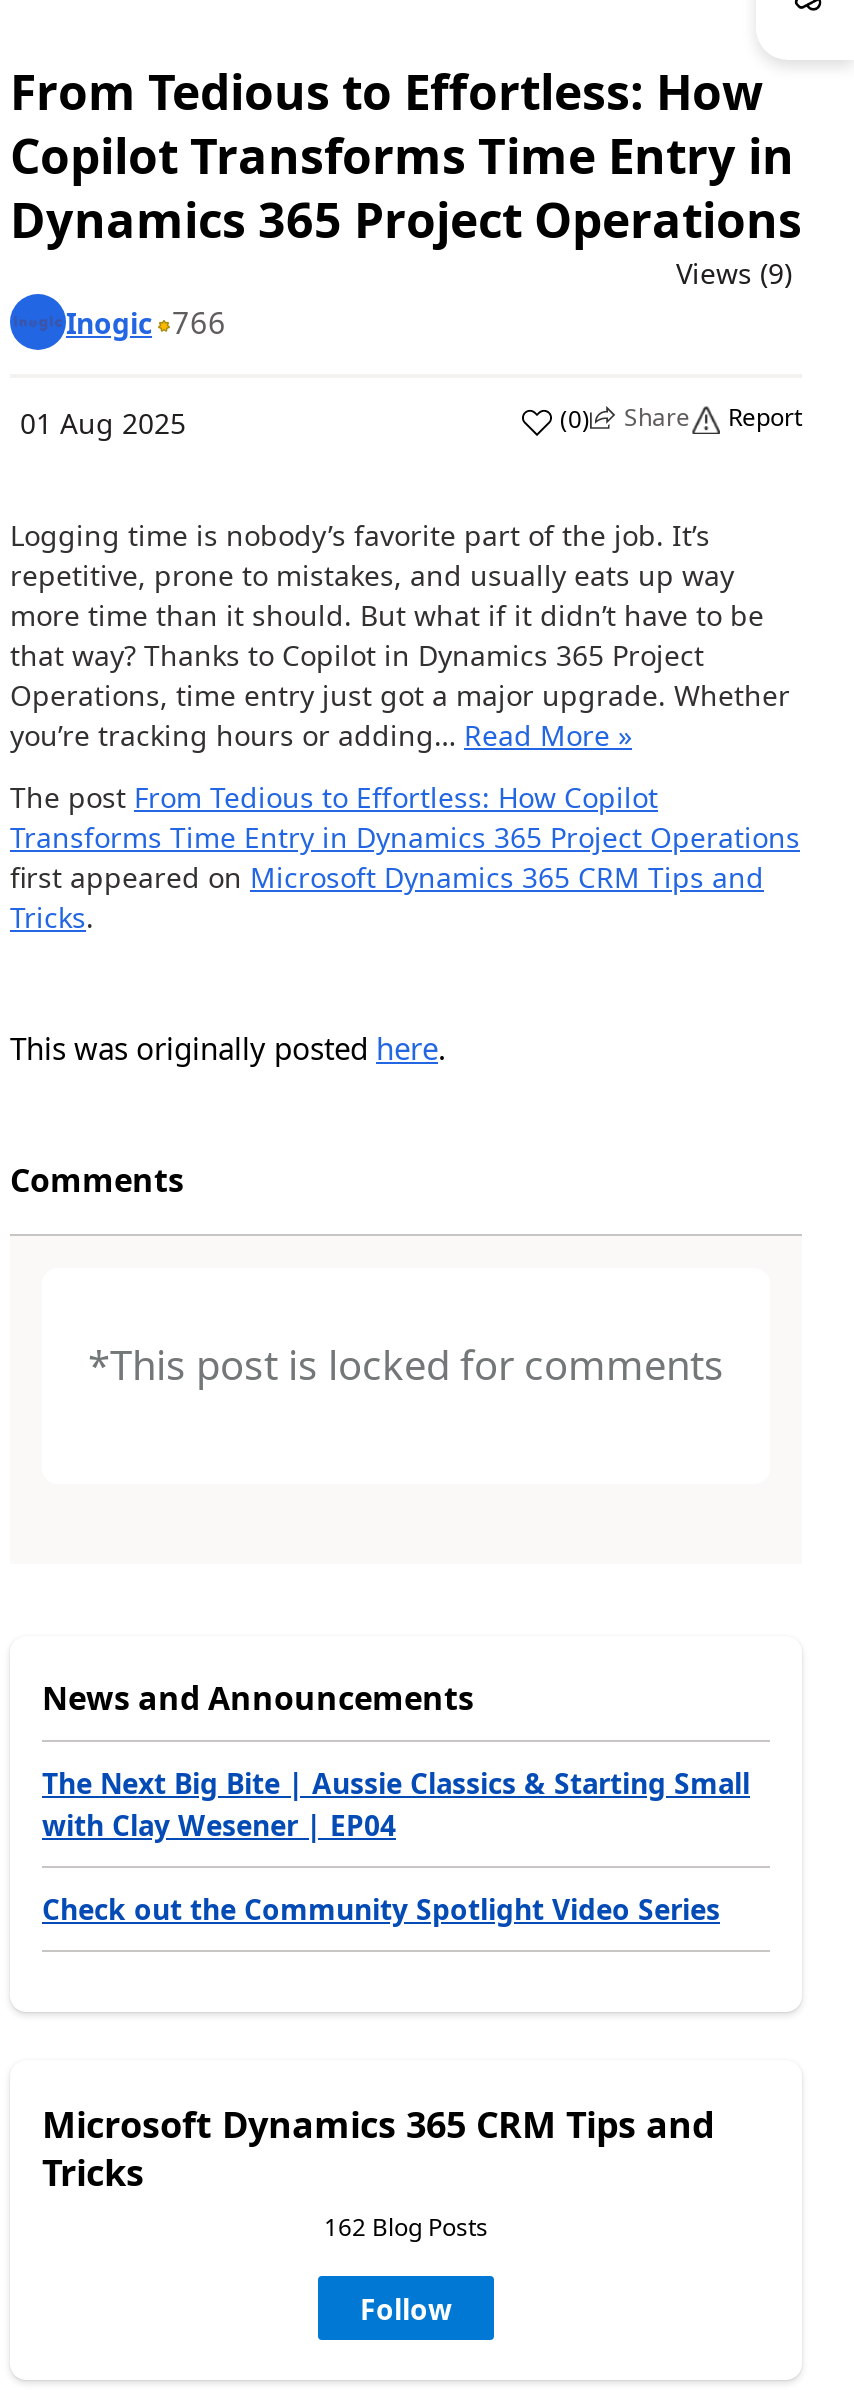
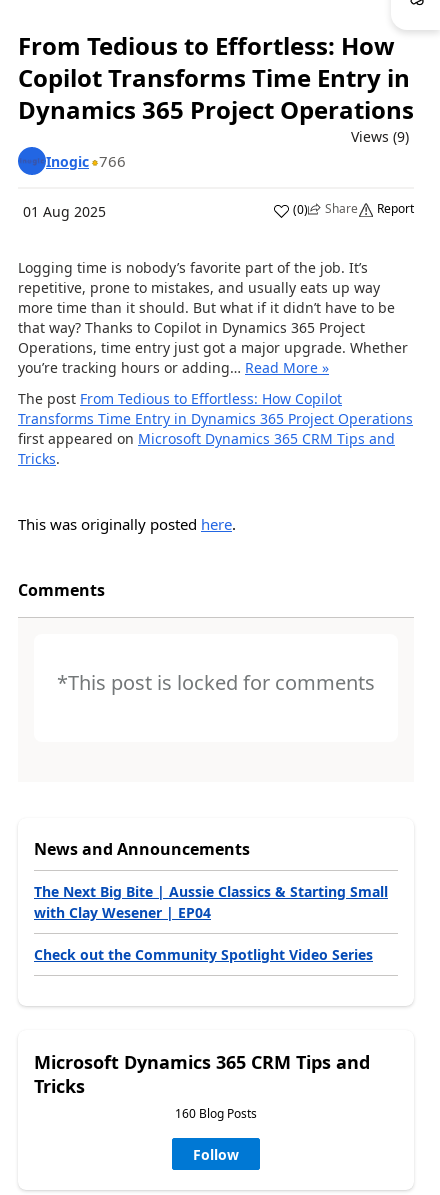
[324,2210,488,2244] 162 Blog Posts -> [175,1105,257,1122] 160 Blog Posts

